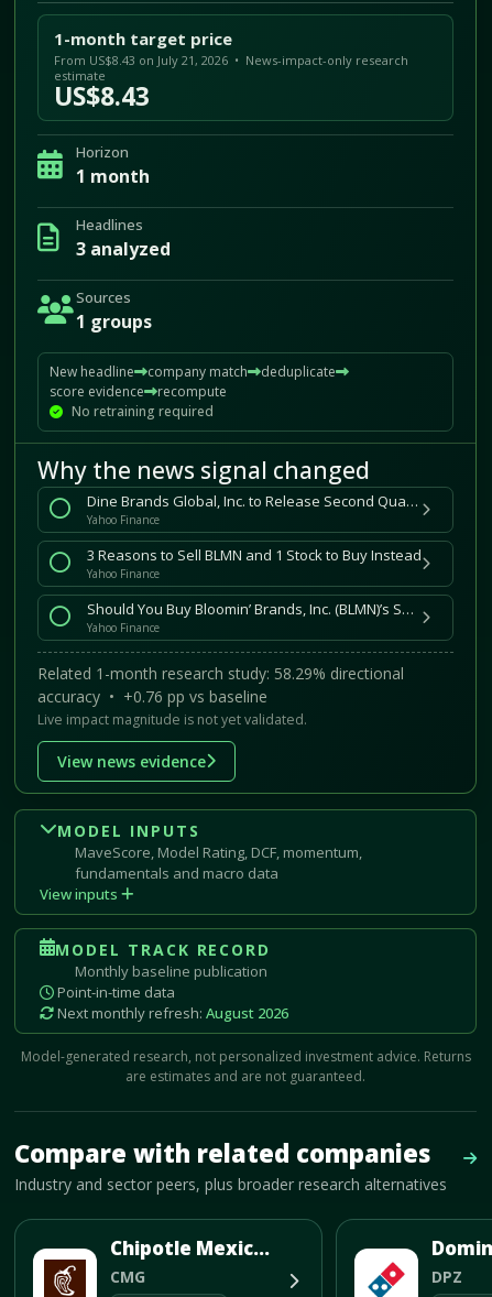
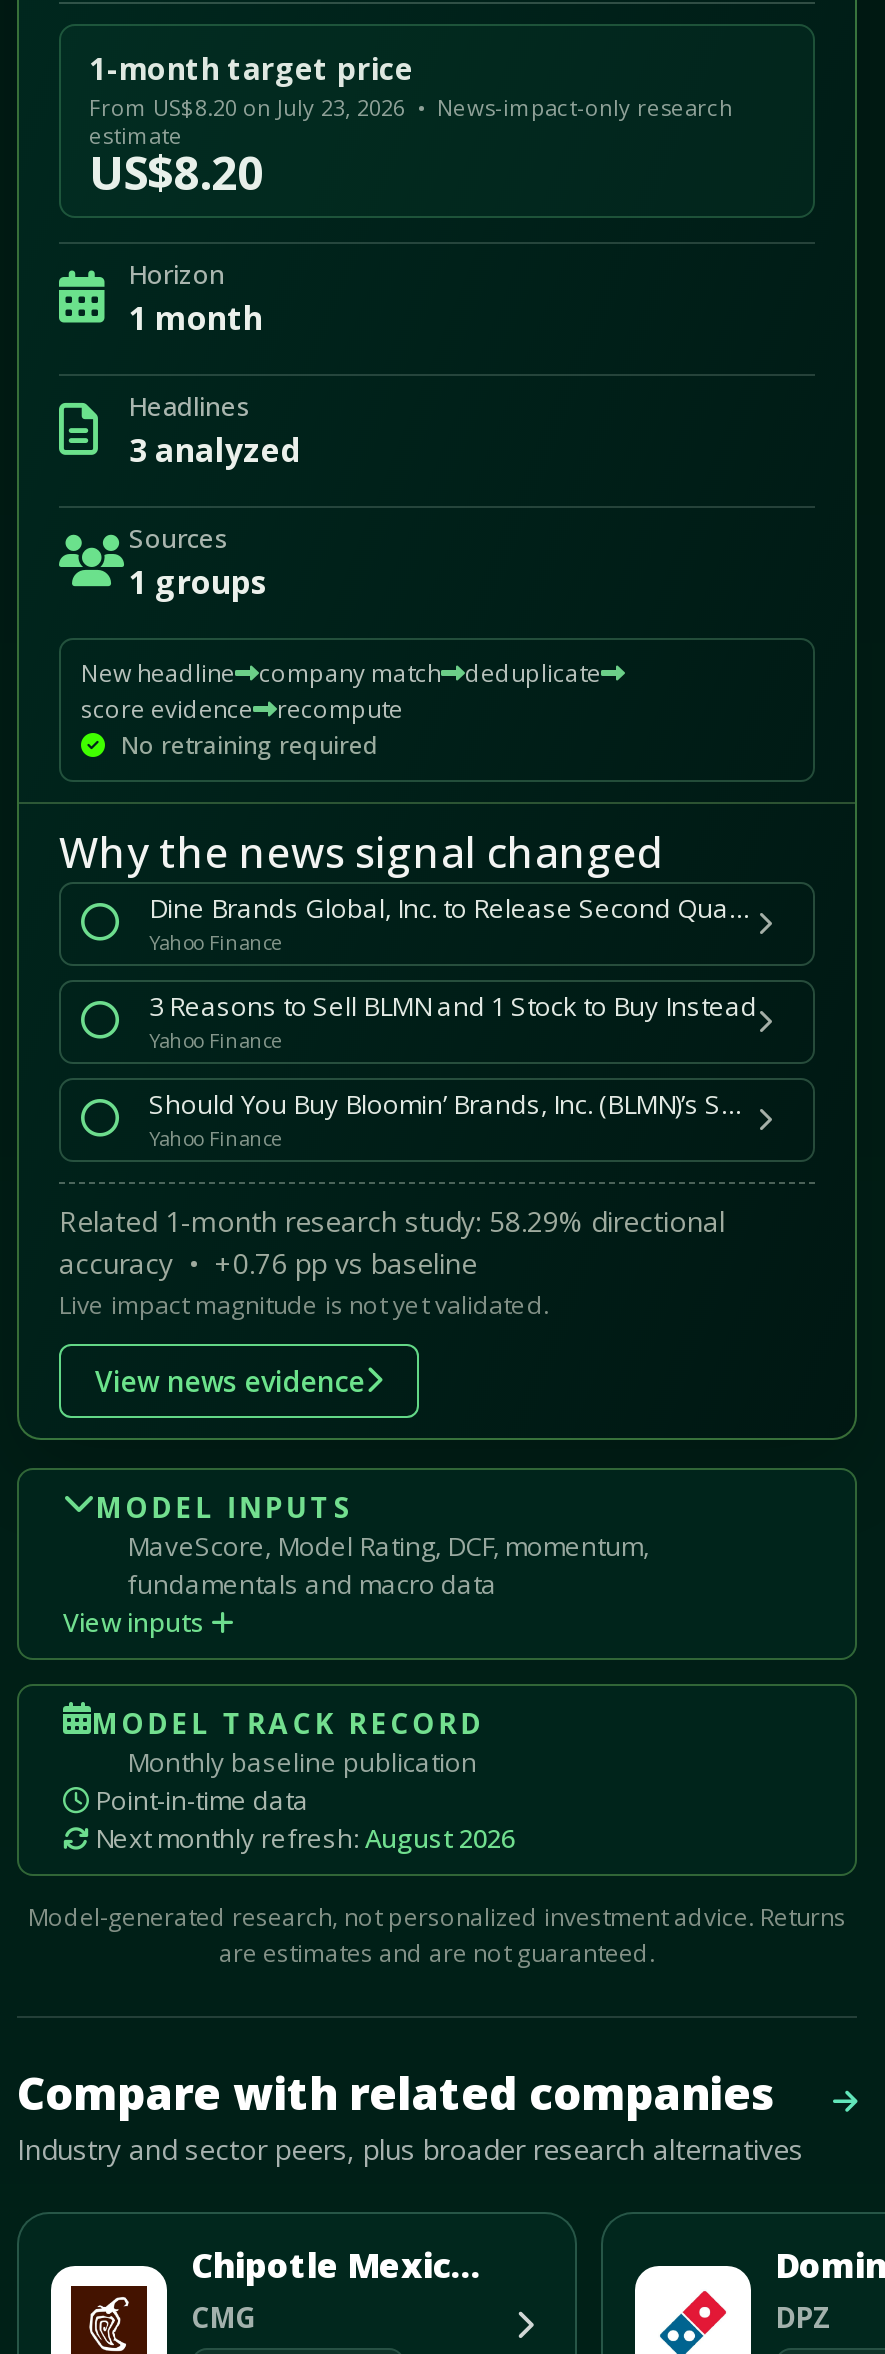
[54,52,408,68] From US$8.43 on July 21, 2026 • News-impact-only research -> [89,92,733,122] From US$8.20 on July 23, 2026 • News-impact-only research
[54,78,150,113] US$8.43 -> [89,140,263,204] US$8.20

